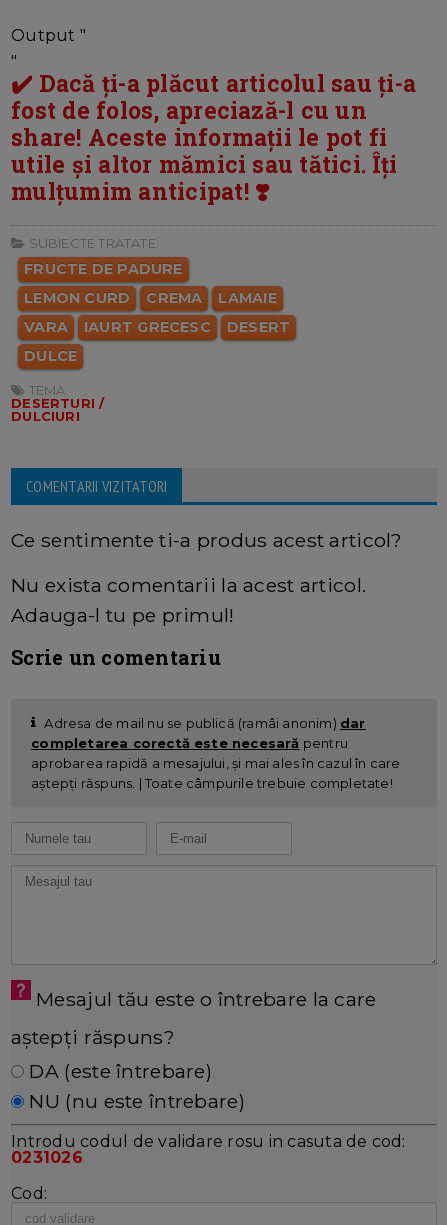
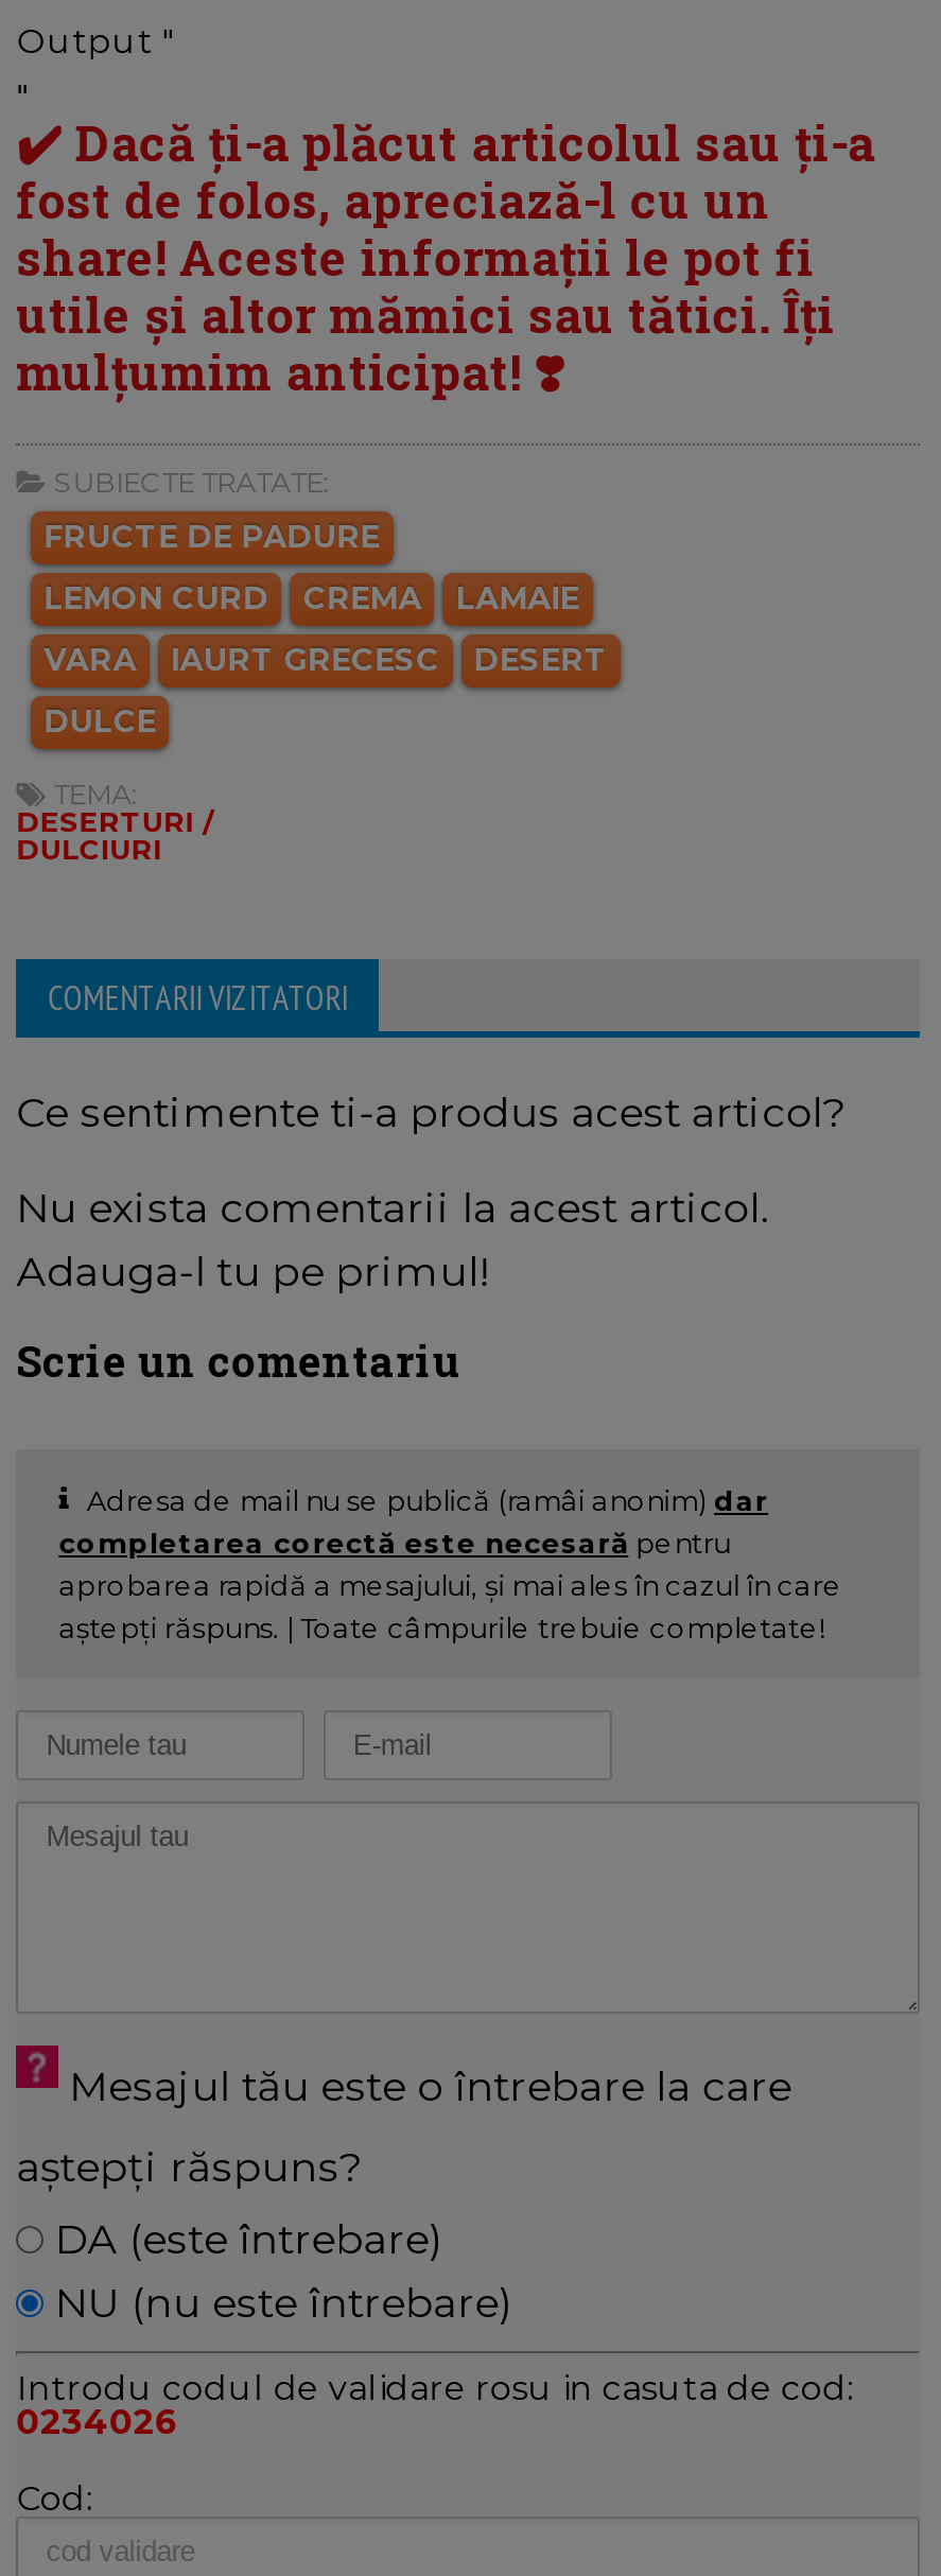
[11,1148,83,1167] 0231026 -> [16,2401,179,2442] 0234026

